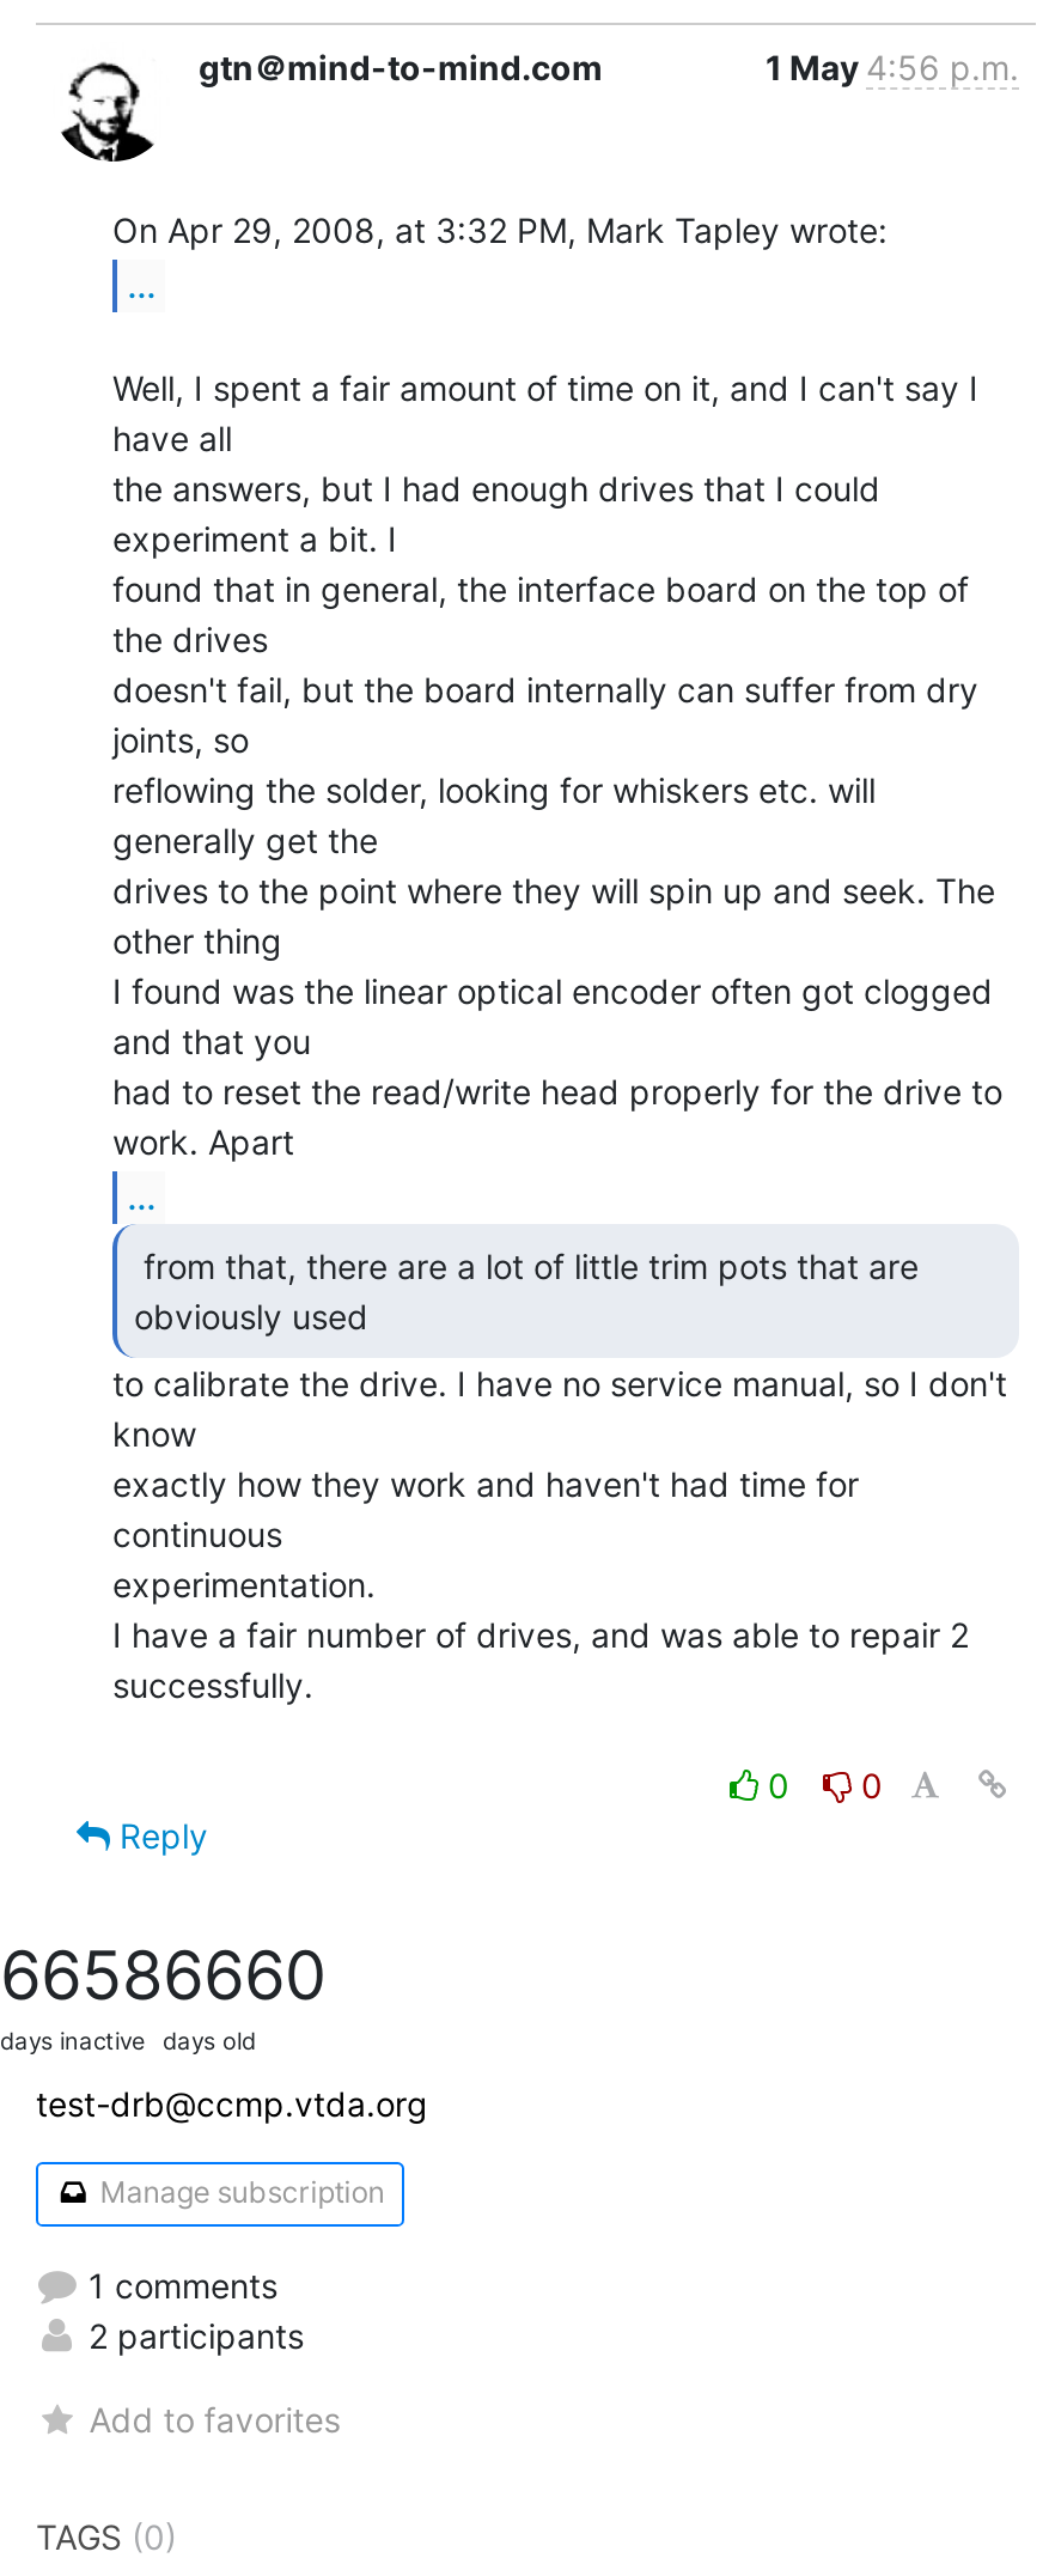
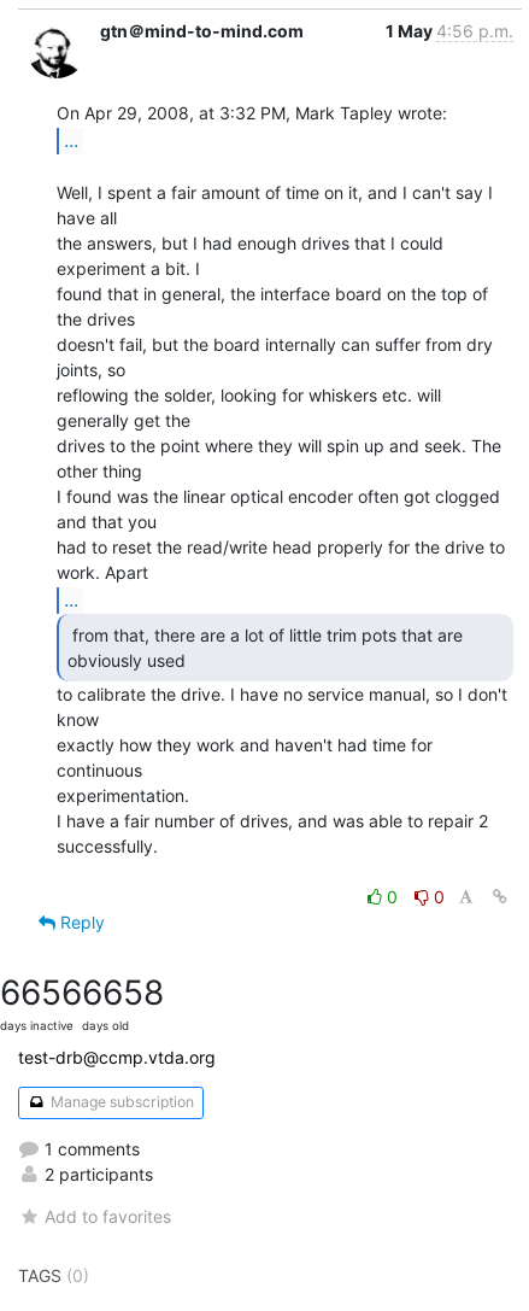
[0,1934,163,2016] 6658 -> [0,972,82,1013] 6656
[163,1934,328,2016] 6660 -> [82,972,164,1013] 6658

